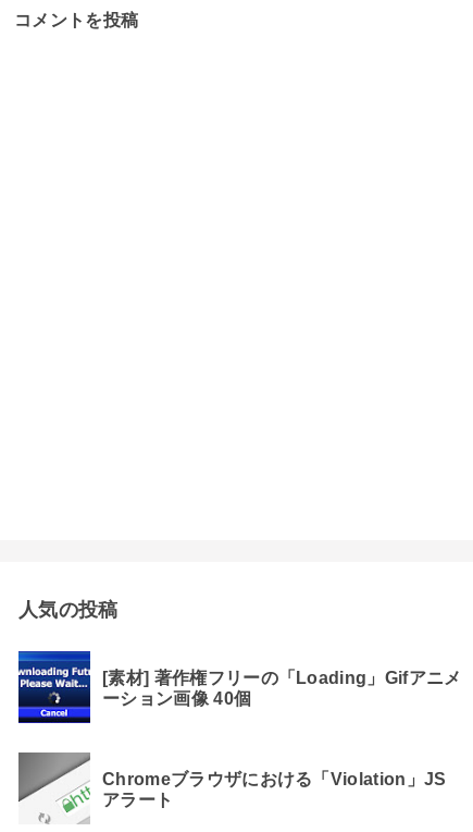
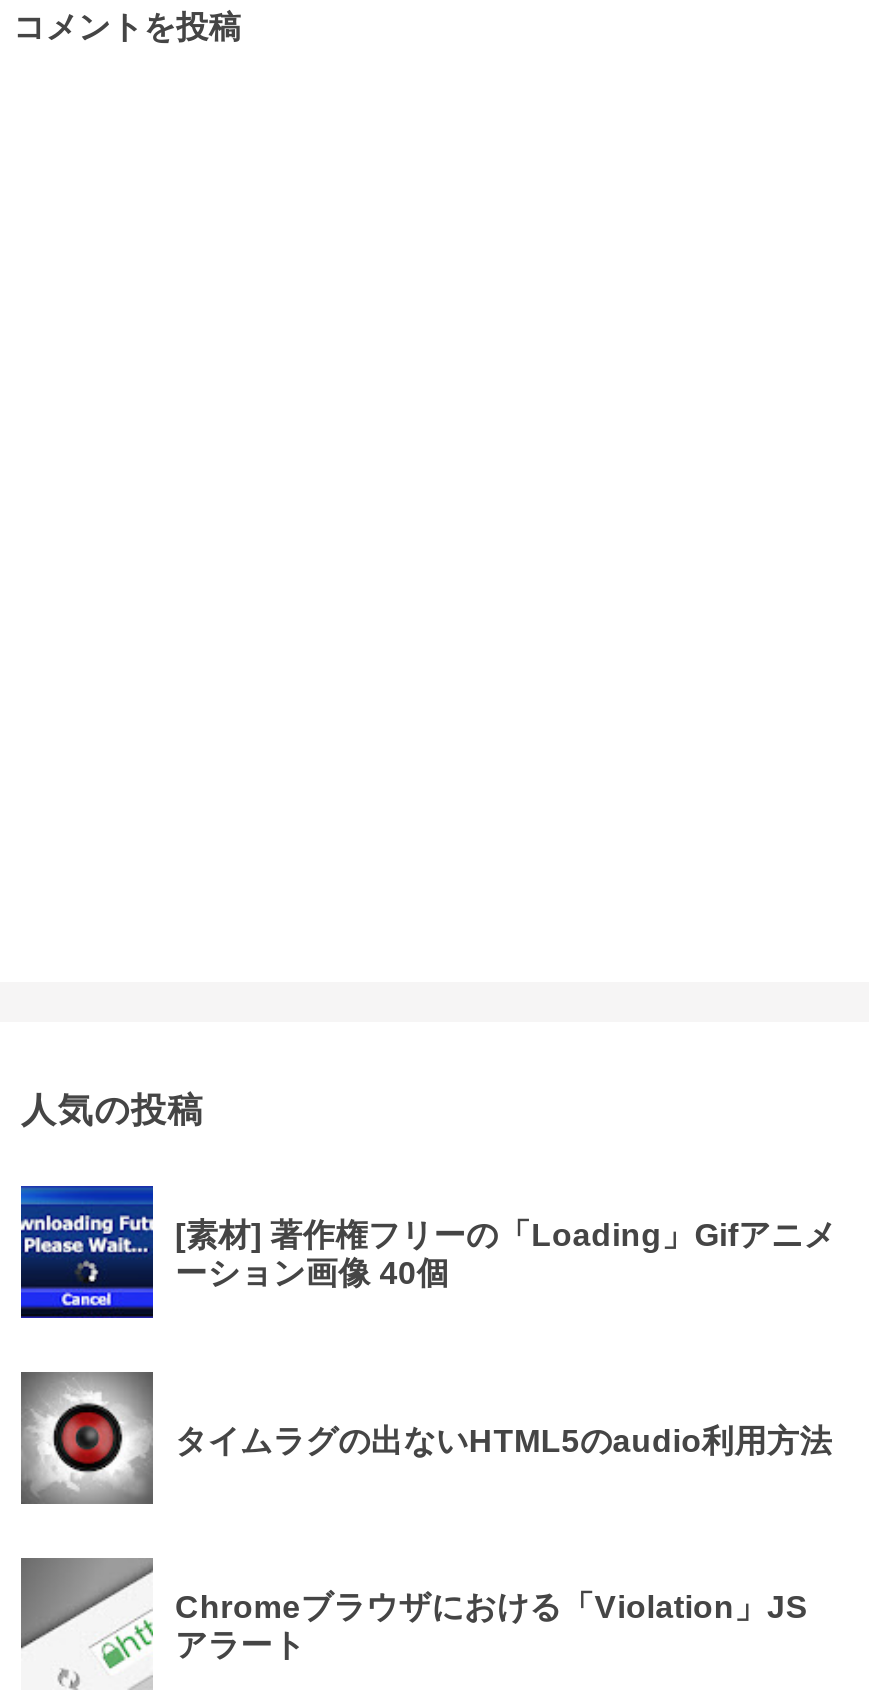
none -> [19,1374,832,1506] [image] | タイムラグの出ないHTML5のaudio利用方法

